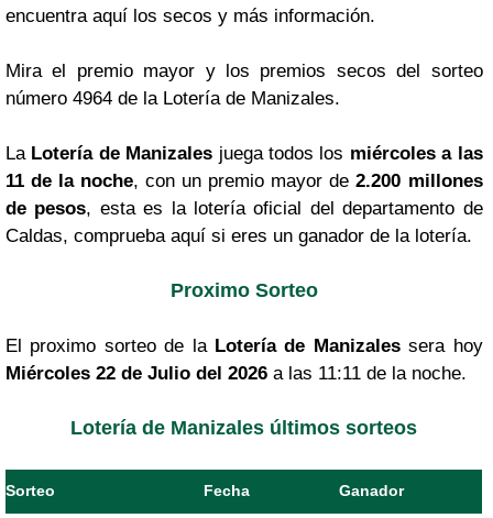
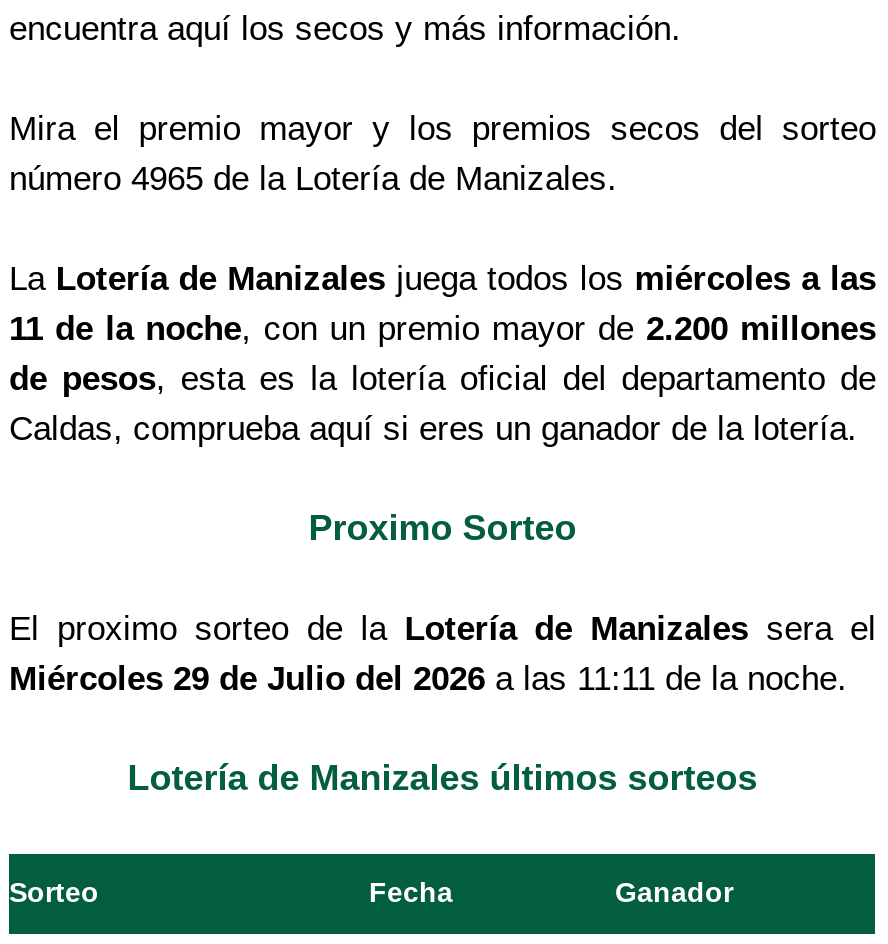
[6,88,340,109] número 4964 de la Lotería de Manizales. -> [9,160,617,198] número 4965 de la Lotería de Manizales.
[6,335,483,356] El proximo sorteo de la Lotería de Manizales sera hoy -> [9,610,876,648] El proximo sorteo de la Lotería de Manizales sera el
[6,363,467,384] Miércoles 22 de Julio del 2026 a las 11:11 de la noche. -> [9,660,847,698] Miércoles 29 de Julio del 2026 a las 11:11 de la noche.

